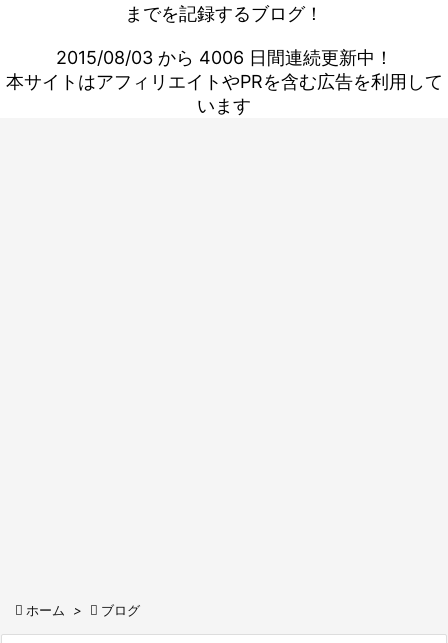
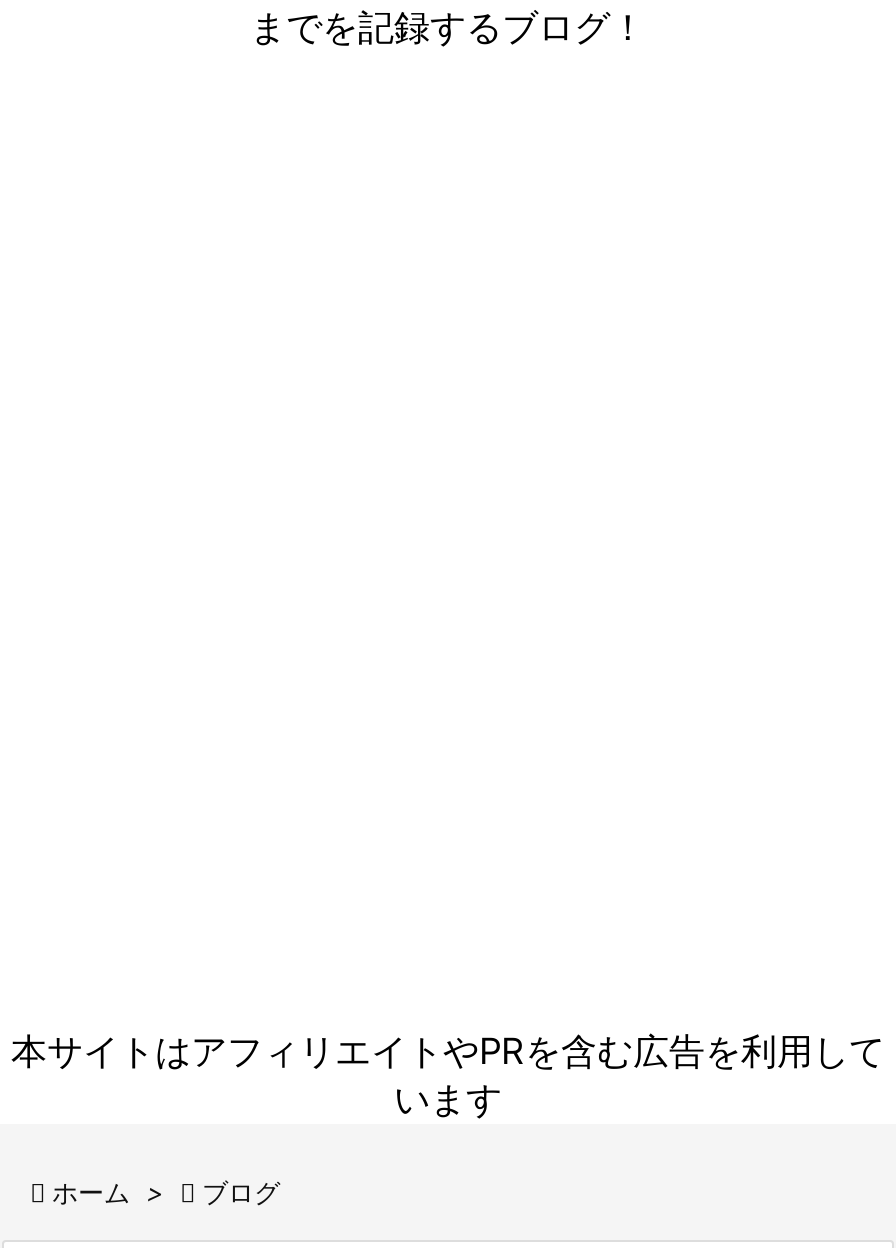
[55,47,392,68] 2015/08/03 から 4006 日間連続更新中！ -> none
moved [5,71,442,116] -> [11,1030,885,1120]: 本サイトはアフィリエイトやPRを含む広告を利用して | います

